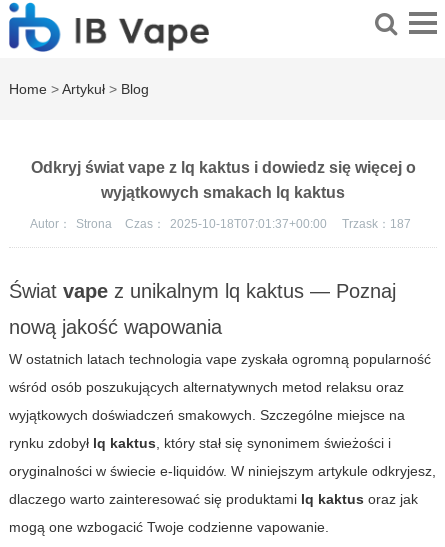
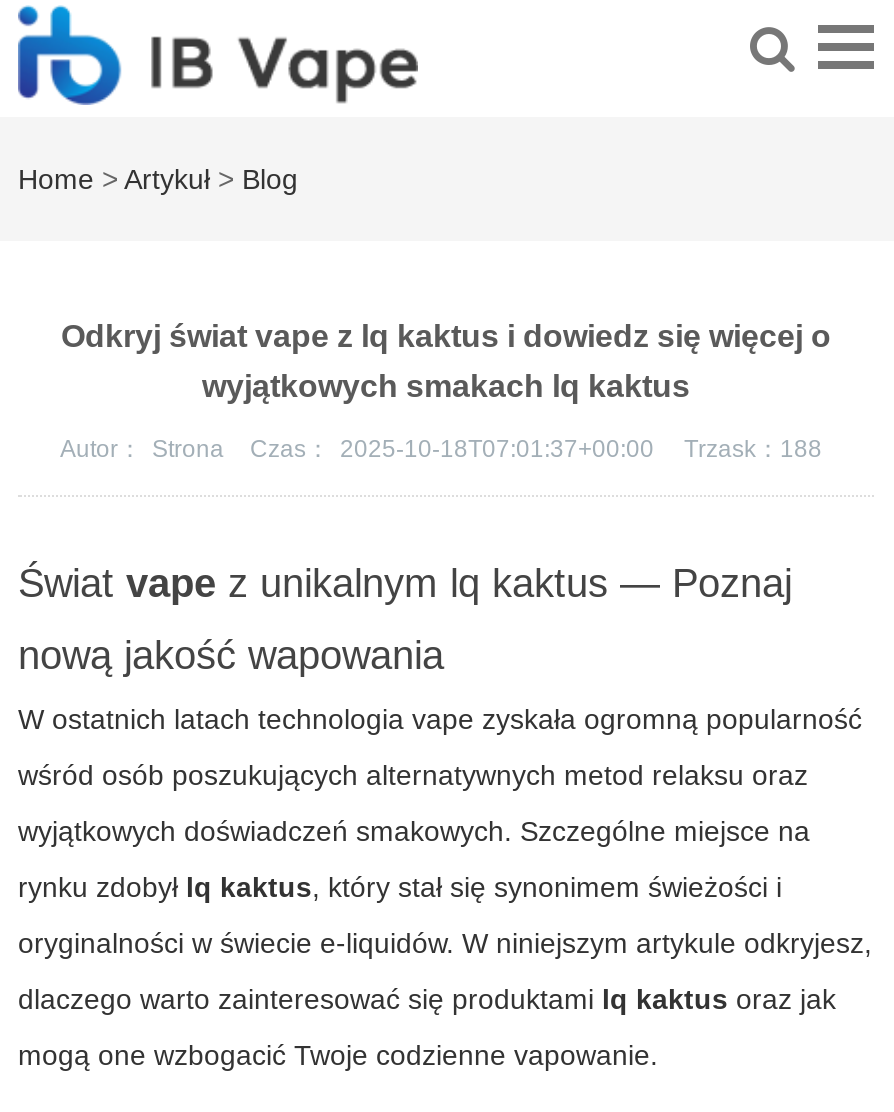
[30,217,411,231] Autor： Strona Czas： 2025-10-18T07:01:37+00:00 Trzask：187 -> [60,436,822,464] Autor： Strona Czas： 2025-10-18T07:01:37+00:00 Trzask：188

